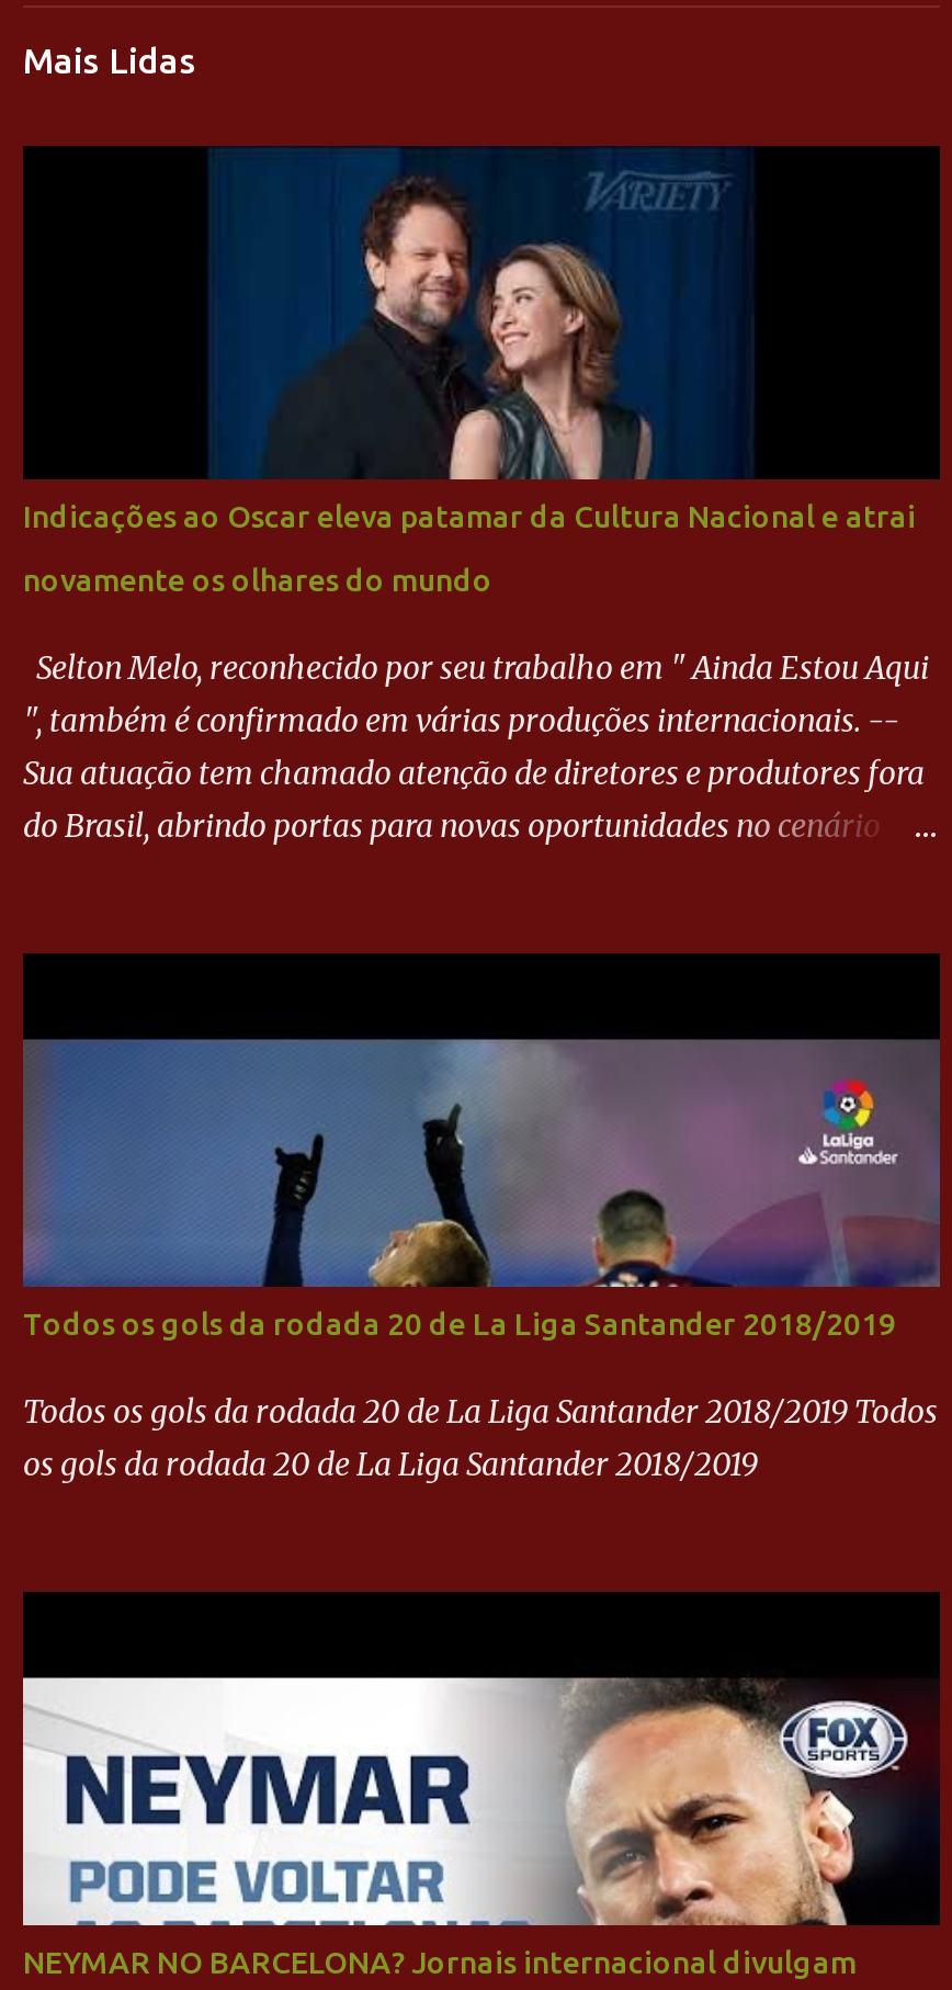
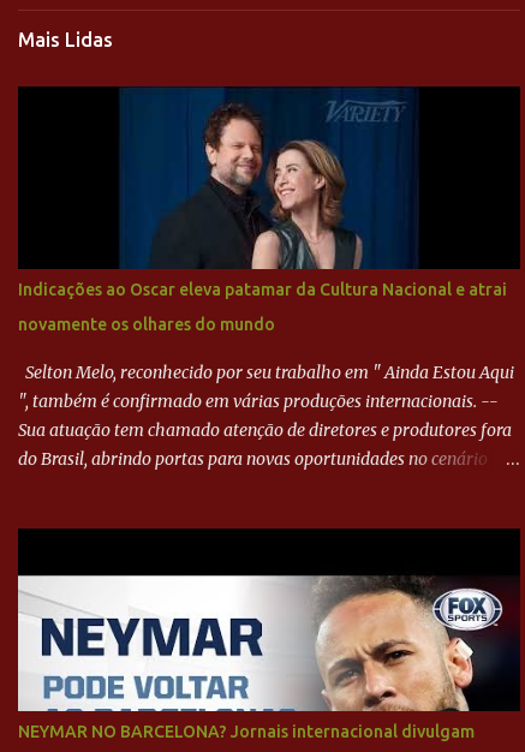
[23,1039,940,1484] [image] | Todos os gols da rodada 20 de La Liga Santander 2018/2019 | Todos os gols da rodada 20 de La Liga Santander 2018/2019 Todos | os gols da rodada 20 de La Liga Santander 2018/2019 -> none

